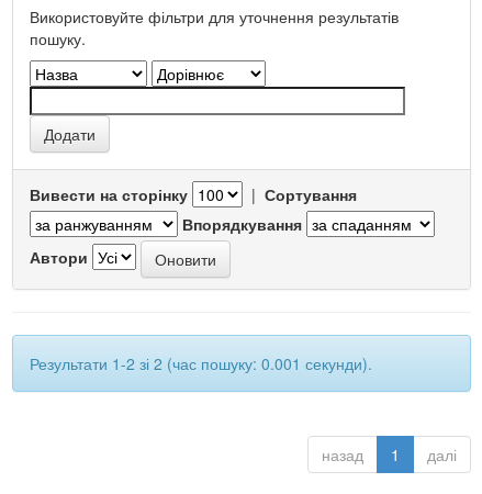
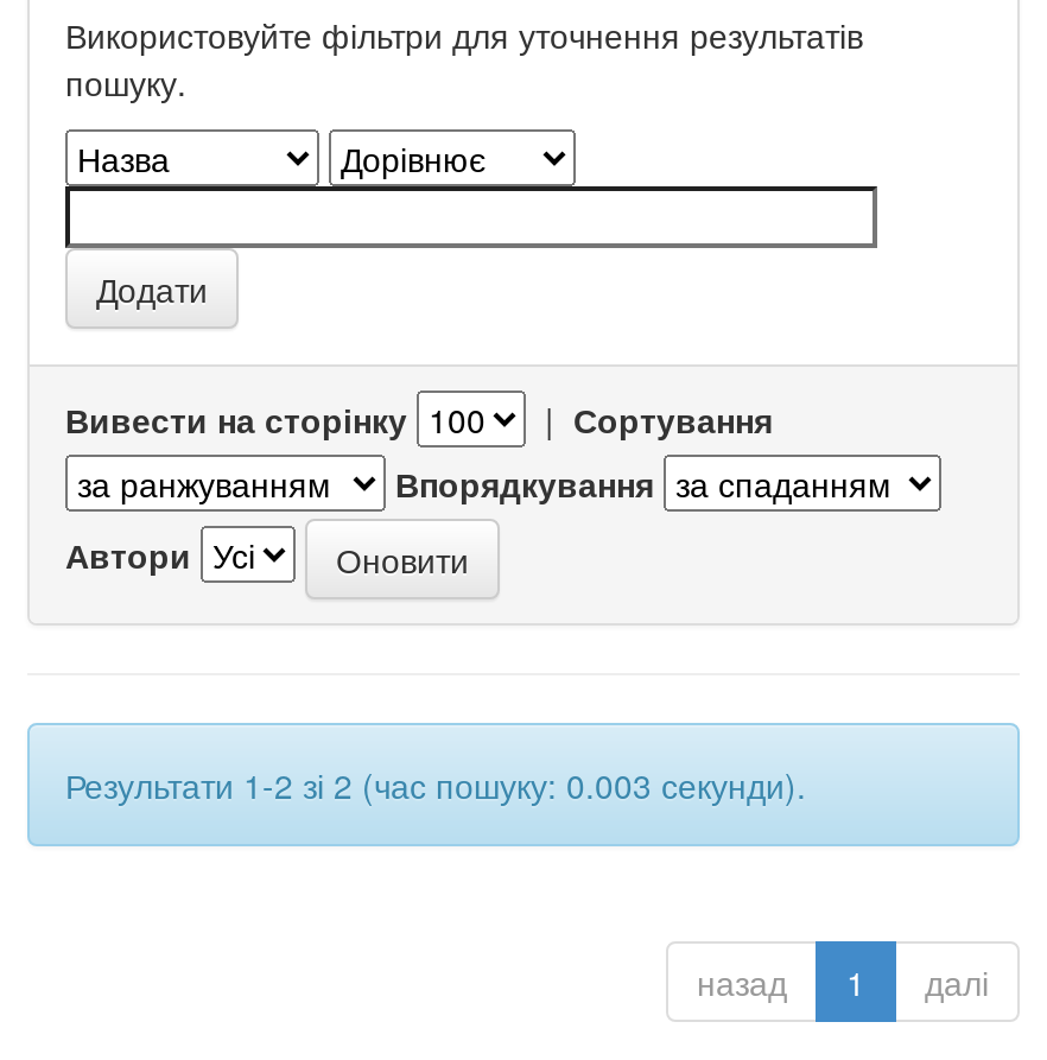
[30,352,372,374] Результати 1-2 зі 2 (час пошуку: 0.001 секунди). -> [65,761,806,808] Результати 1-2 зі 2 (час пошуку: 0.003 секунди).

